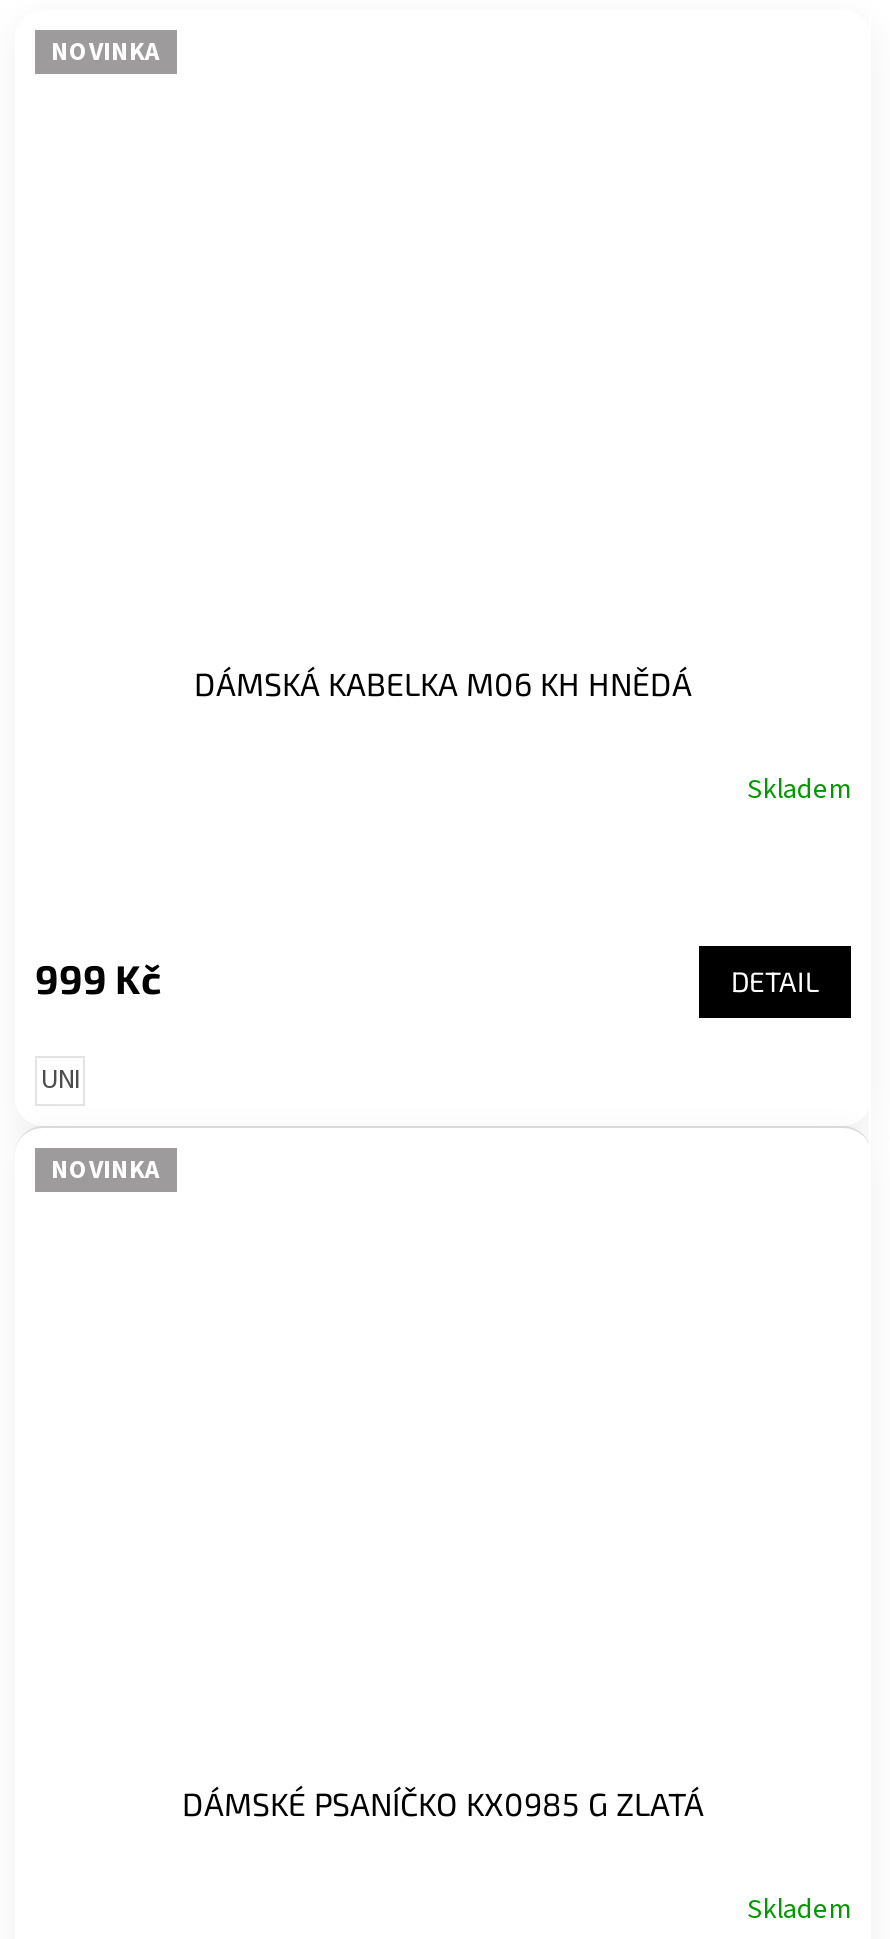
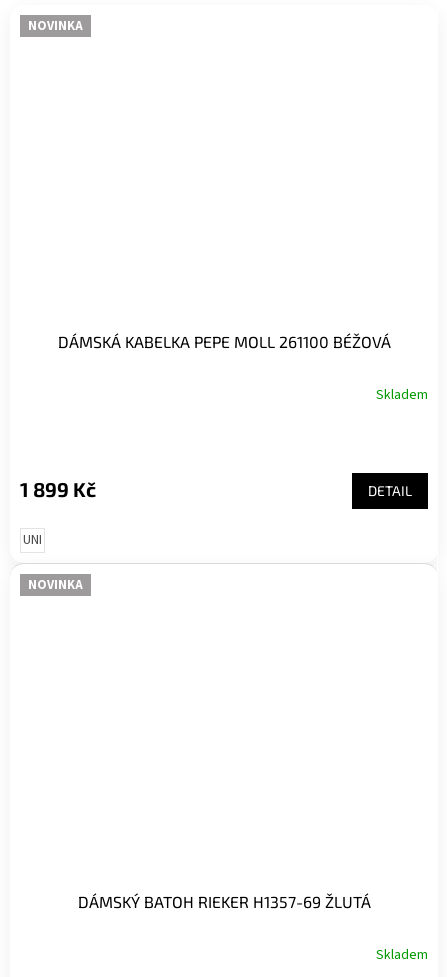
[194,665,692,703] DÁMSKÁ KABELKA M06 KH HNĚDÁ -> [57,332,390,351] DÁMSKÁ KABELKA PEPE MOLL 261100 BÉŽOVÁ
[35,955,161,1003] 999 Kč -> [20,477,96,501] 1 899 Kč
[182,1784,704,1822] DÁMSKÉ PSANÍČKO KX0985 G ZLATÁ -> [77,892,370,911] DÁMSKÝ BATOH RIEKER H1357-69 ŽLUTÁ

